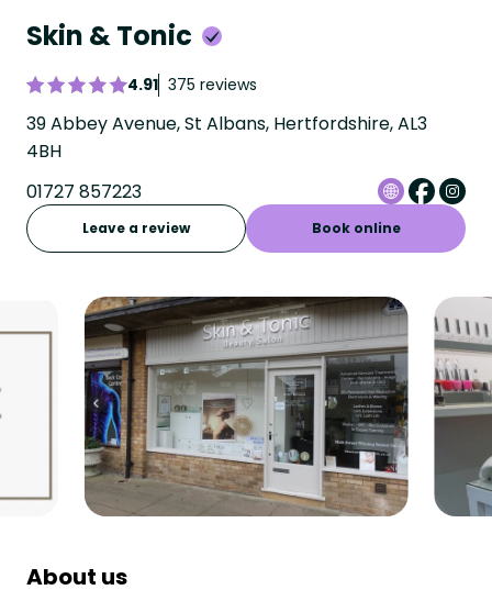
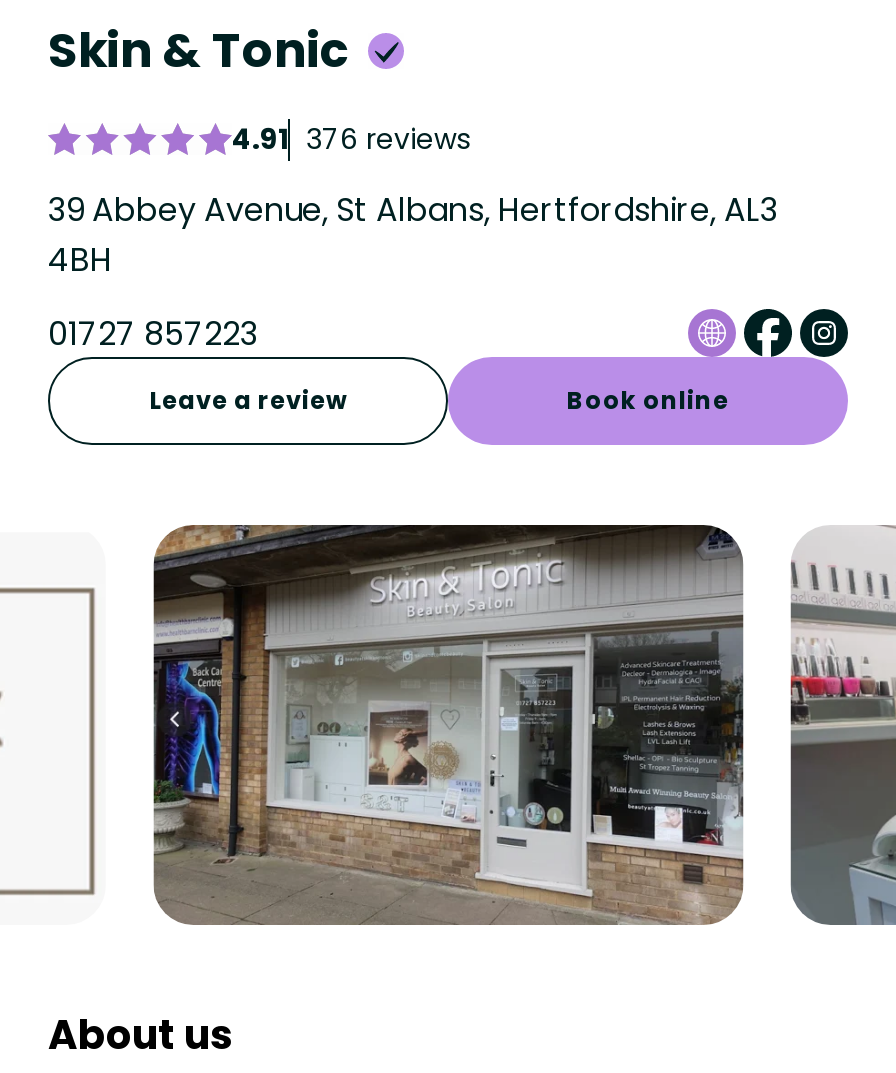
[127,74,257,96] 4.91 375 reviews -> [232,119,470,159] 4.91 376 reviews

